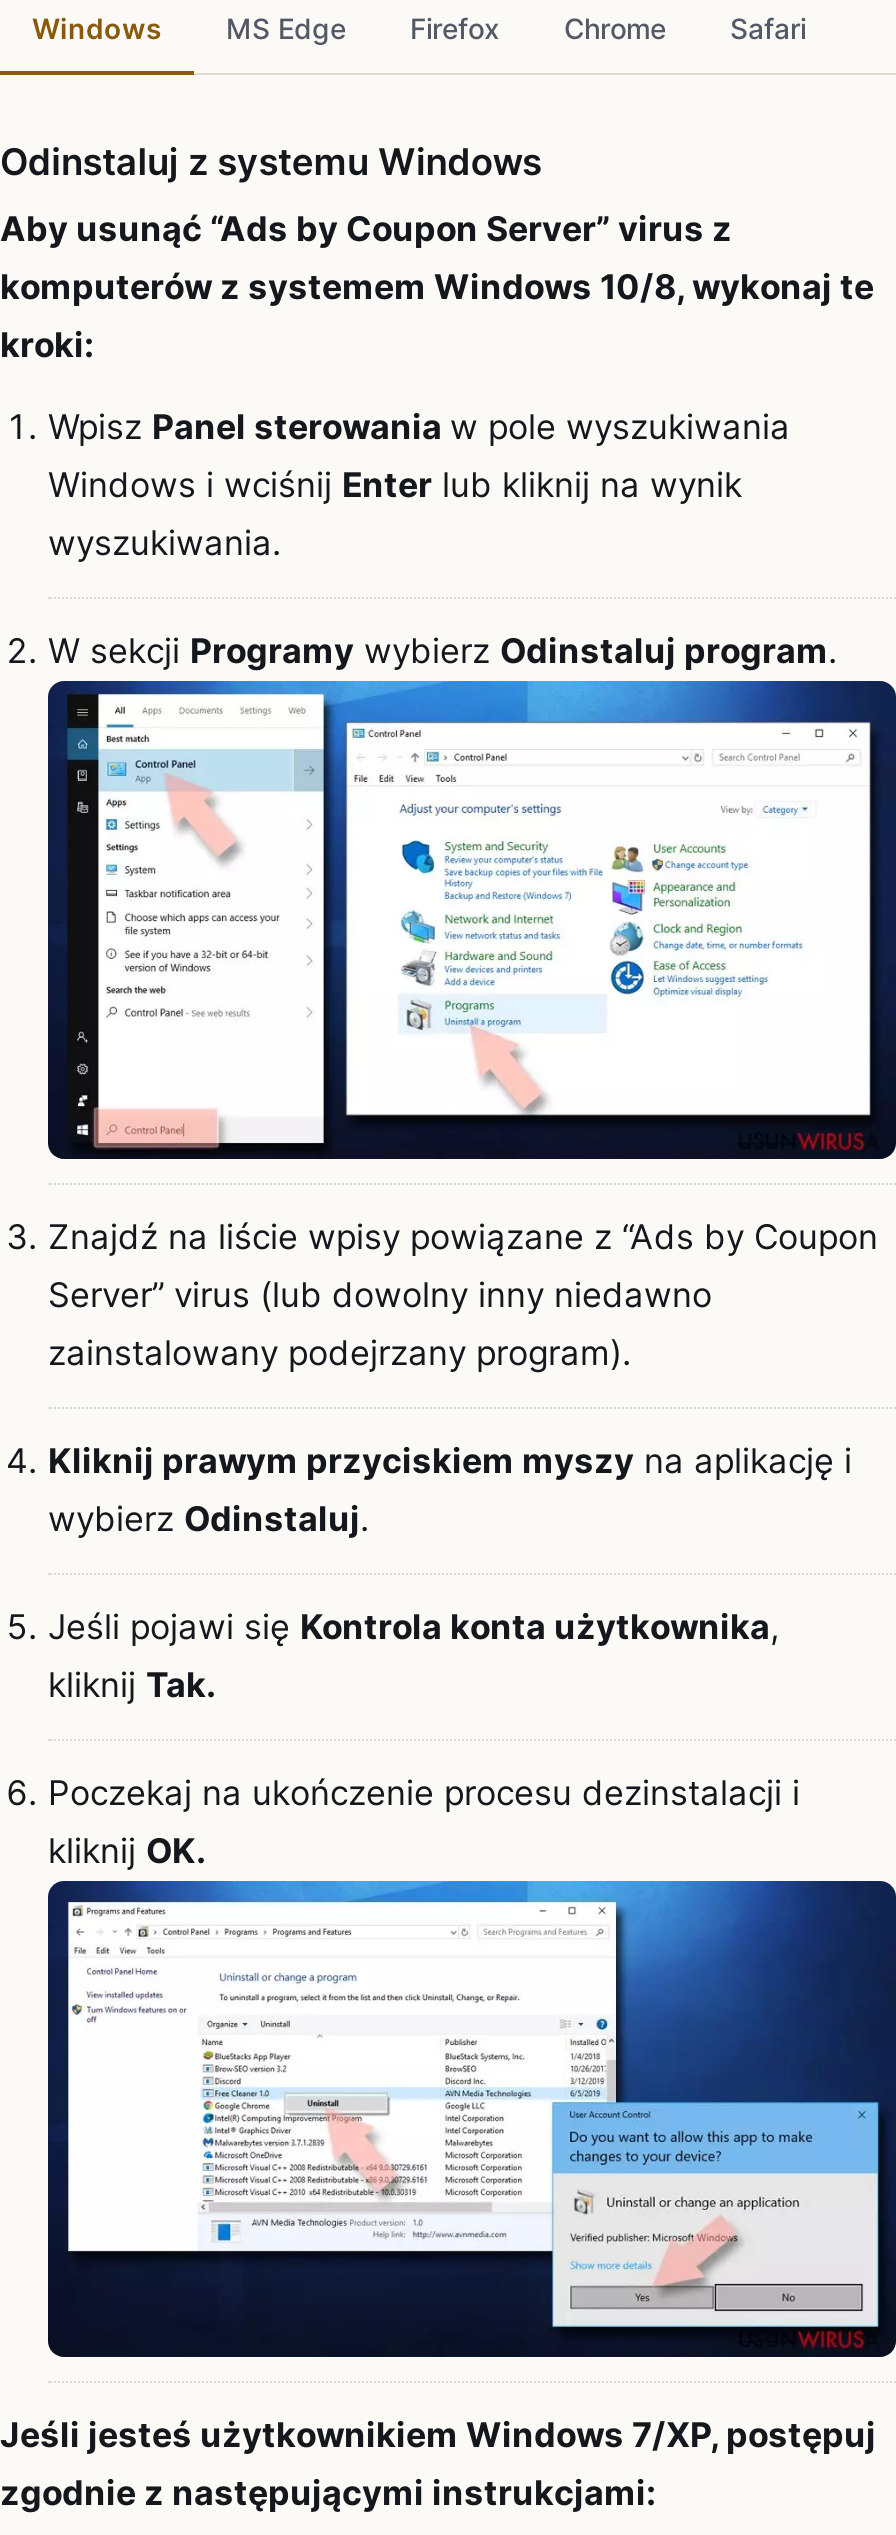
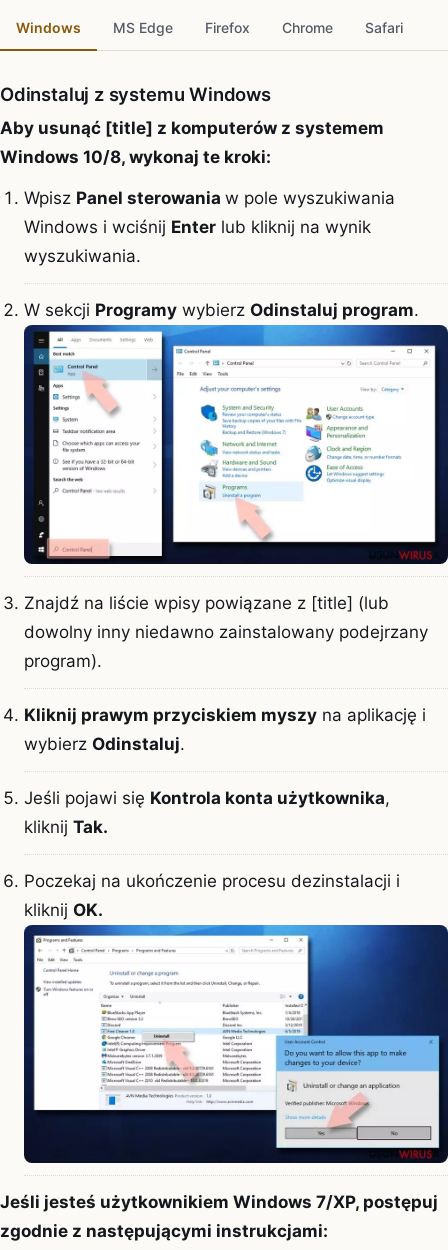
[0,209,874,365] Aby usunąć “Ads by Coupon Server” virus z | komputerów z systemem Windows 10/8, wykonaj te | kroki: -> [0,118,384,167] Aby usunąć [title] z komputerów z systemem | Windows 10/8, wykonaj te kroki:
[48,1216,878,1372] Znajdź na liście wpisy powiązane z “Ads by Coupon | Server” virus (lub dowolny inny niedawno | zainstalowany podejrzany program). -> [24,592,428,670] Znajdź na liście wpisy powiązane z [title] (lub | dowolny inny niedawno zainstalowany podejrzany | program).

